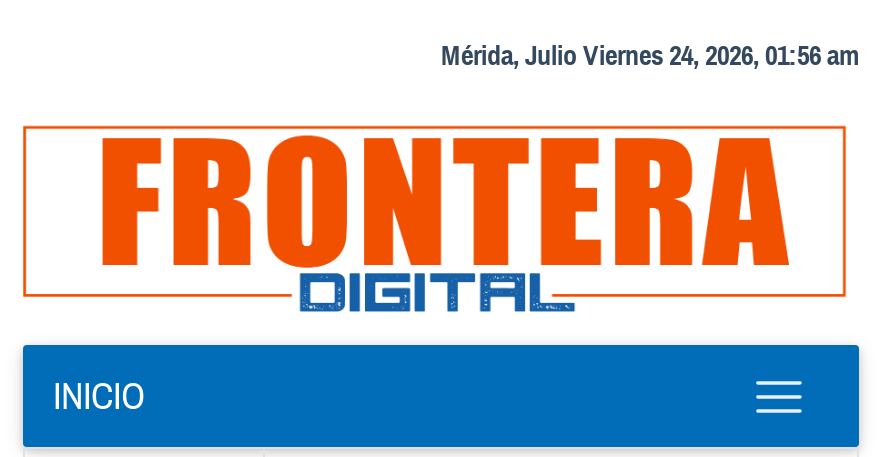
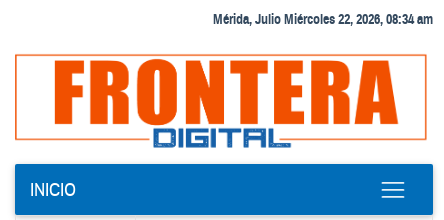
[441,39,859,73] Mérida, Julio Viernes 24, 2026, 01:56 am -> [213,11,433,28] Mérida, Julio Miércoles 22, 2026, 08:34 am

